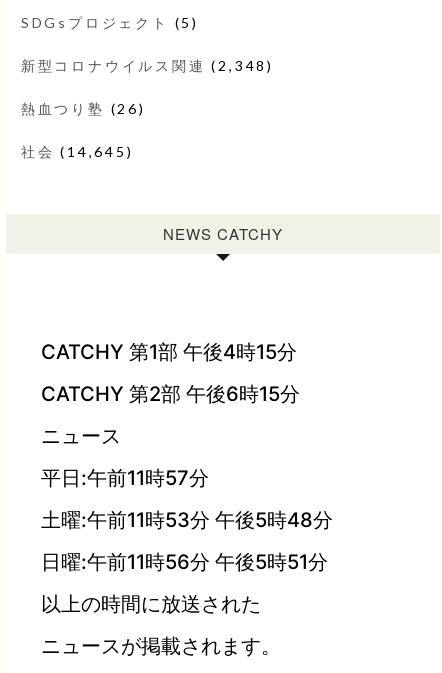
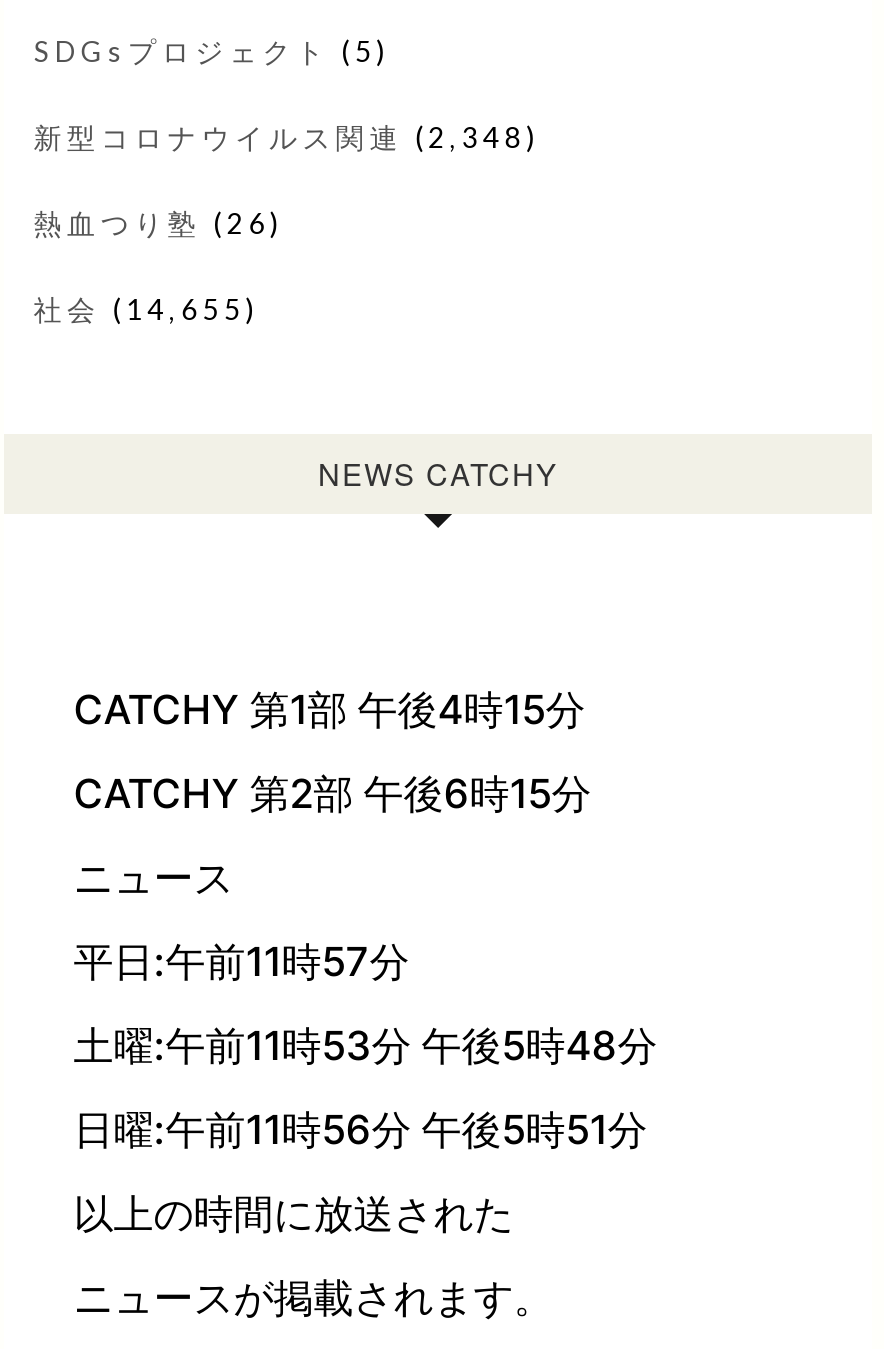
[21,142,133,159] 社会(14,645) -> [33,291,259,325] 社会(14,655)

